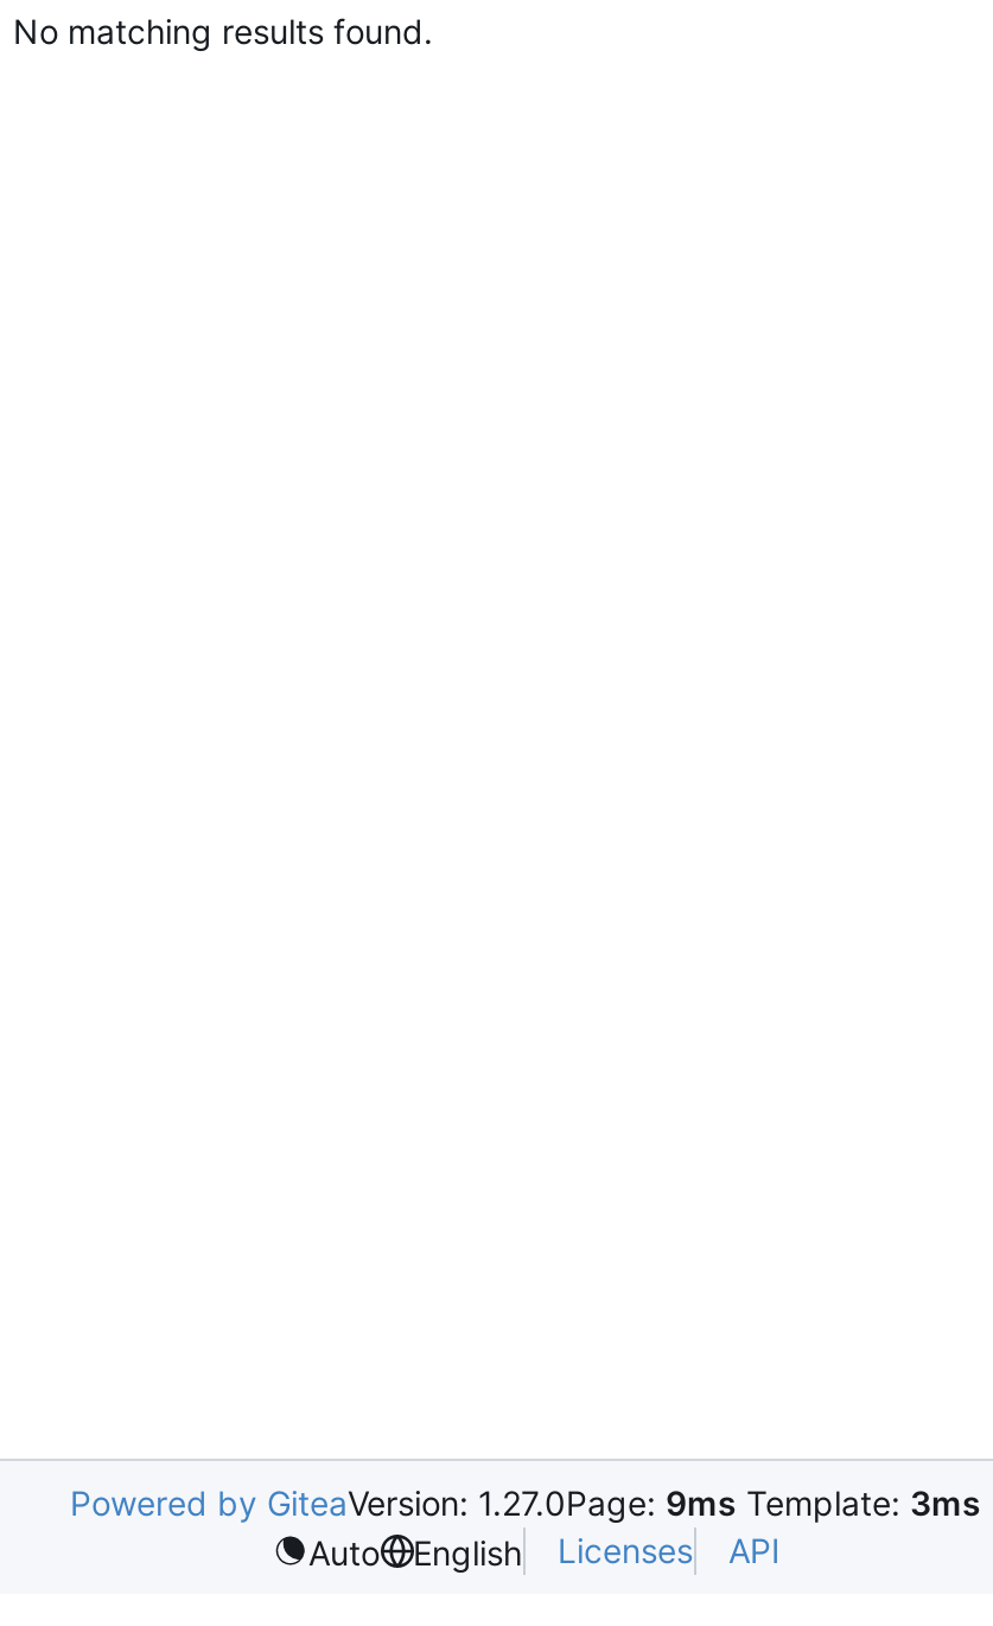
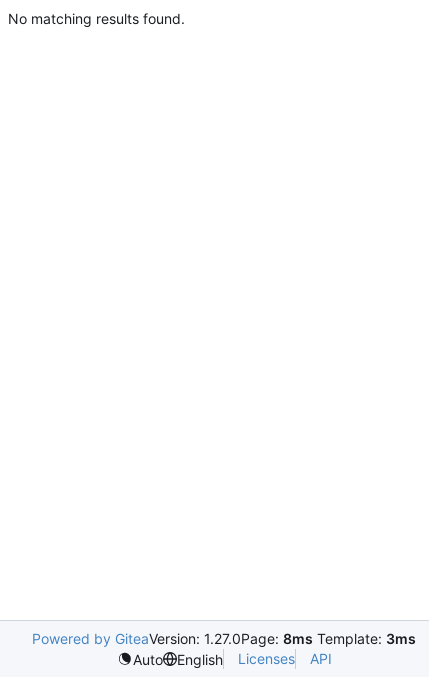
[70,1482,981,1523] Powered by GiteaVersion: 1.27.0Page: 9ms Template: 3ms -> [32,630,416,647] Powered by GiteaVersion: 1.27.0Page: 8ms Template: 3ms

